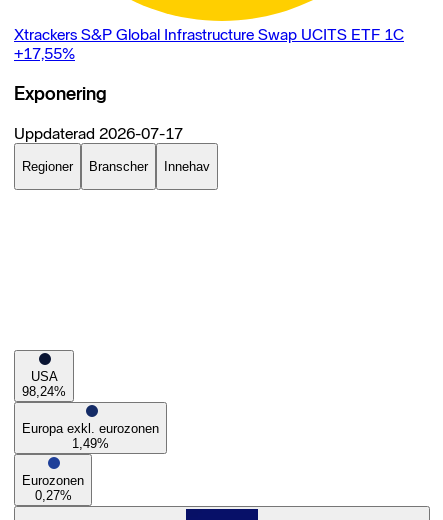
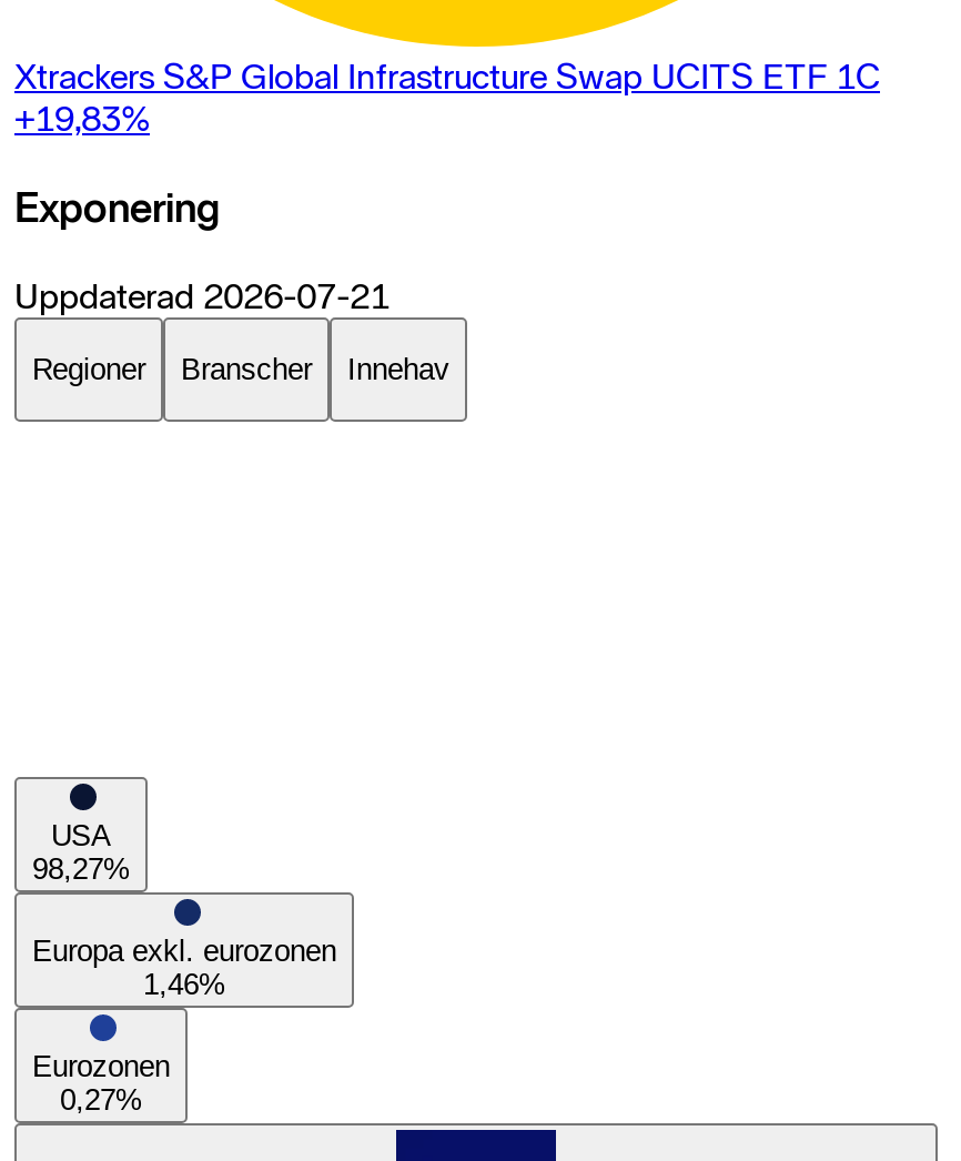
[14,44,75,63] +17,55% -> [14,98,150,140] +19,83%
[14,123,183,142] Uppdaterad 2026-07-17 -> [14,274,390,316] Uppdaterad 2026-07-21
[22,384,66,399] 98,24% -> [32,853,130,886] 98,27%
[72,436,109,451] 1,49% -> [143,968,225,1002] 1,46%

